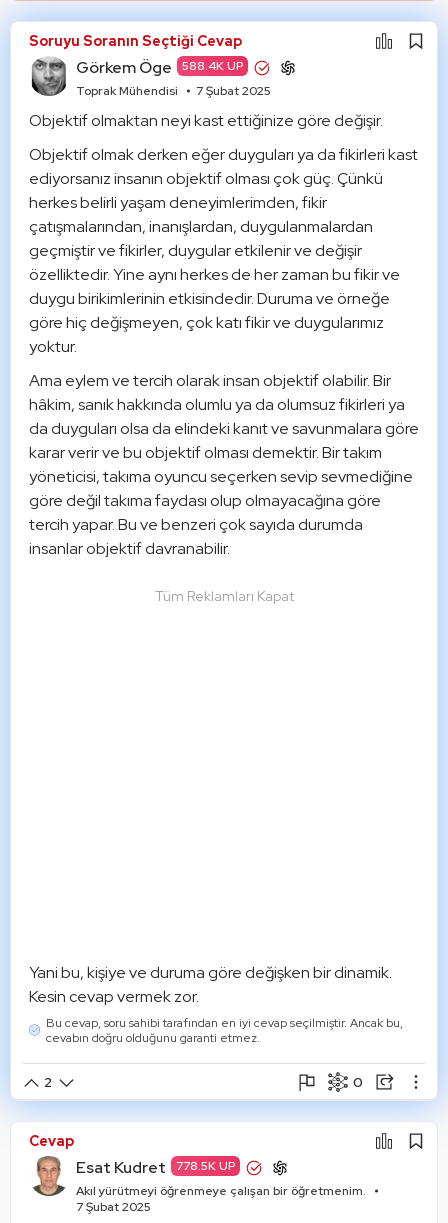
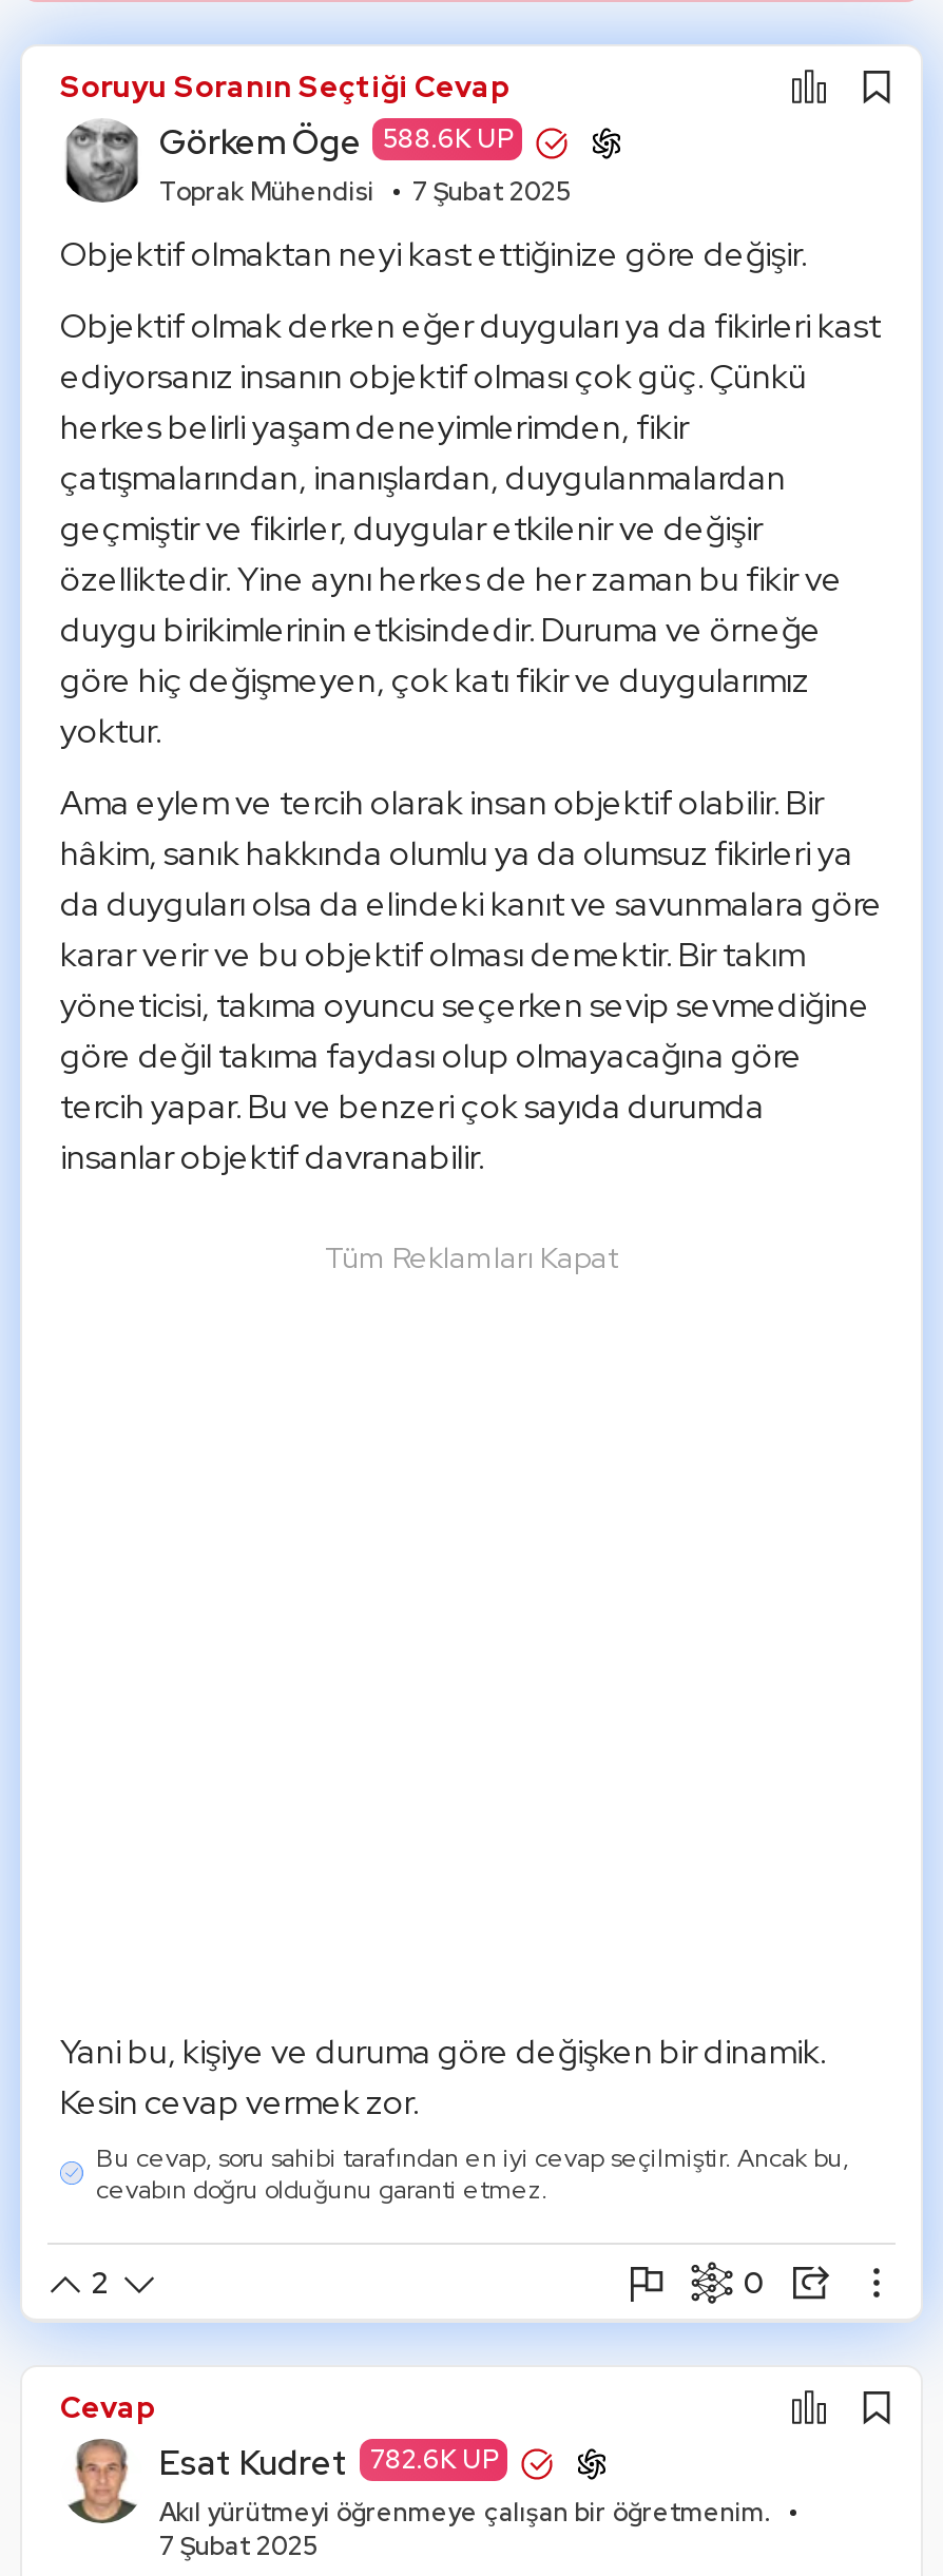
[76,57,243,78] Görkem Öge 588.4K UP -> [159,120,512,165] Görkem Öge 588.6K UP
[76,1157,235,1178] Esat Kudret 778.5K UP -> [159,2441,497,2485] Esat Kudret 782.6K UP

